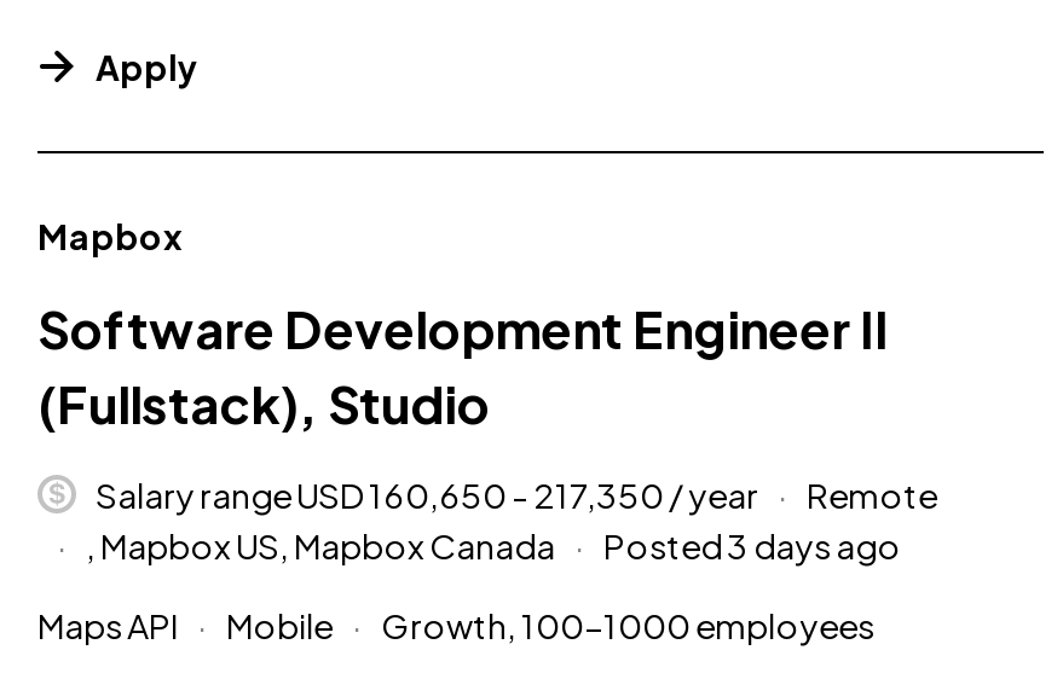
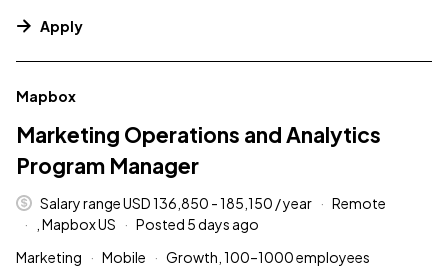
[37,296,889,436] Software Development Engineer II | (Fullstack), Studio -> [16,121,381,179] Marketing Operations and Analytics | Program Manager
[96,472,758,515] Salary range USD 160,650 - 217,350 / year -> [40,194,312,212] Salary range USD 136,850 - 185,150 / year
[86,523,901,566] , Mapbox US, Mapbox Canada | Posted 3 days ago -> [36,215,259,233] , Mapbox US | Posted 5 days ago
[37,602,178,646] Maps API -> [16,248,82,266] Marketing

